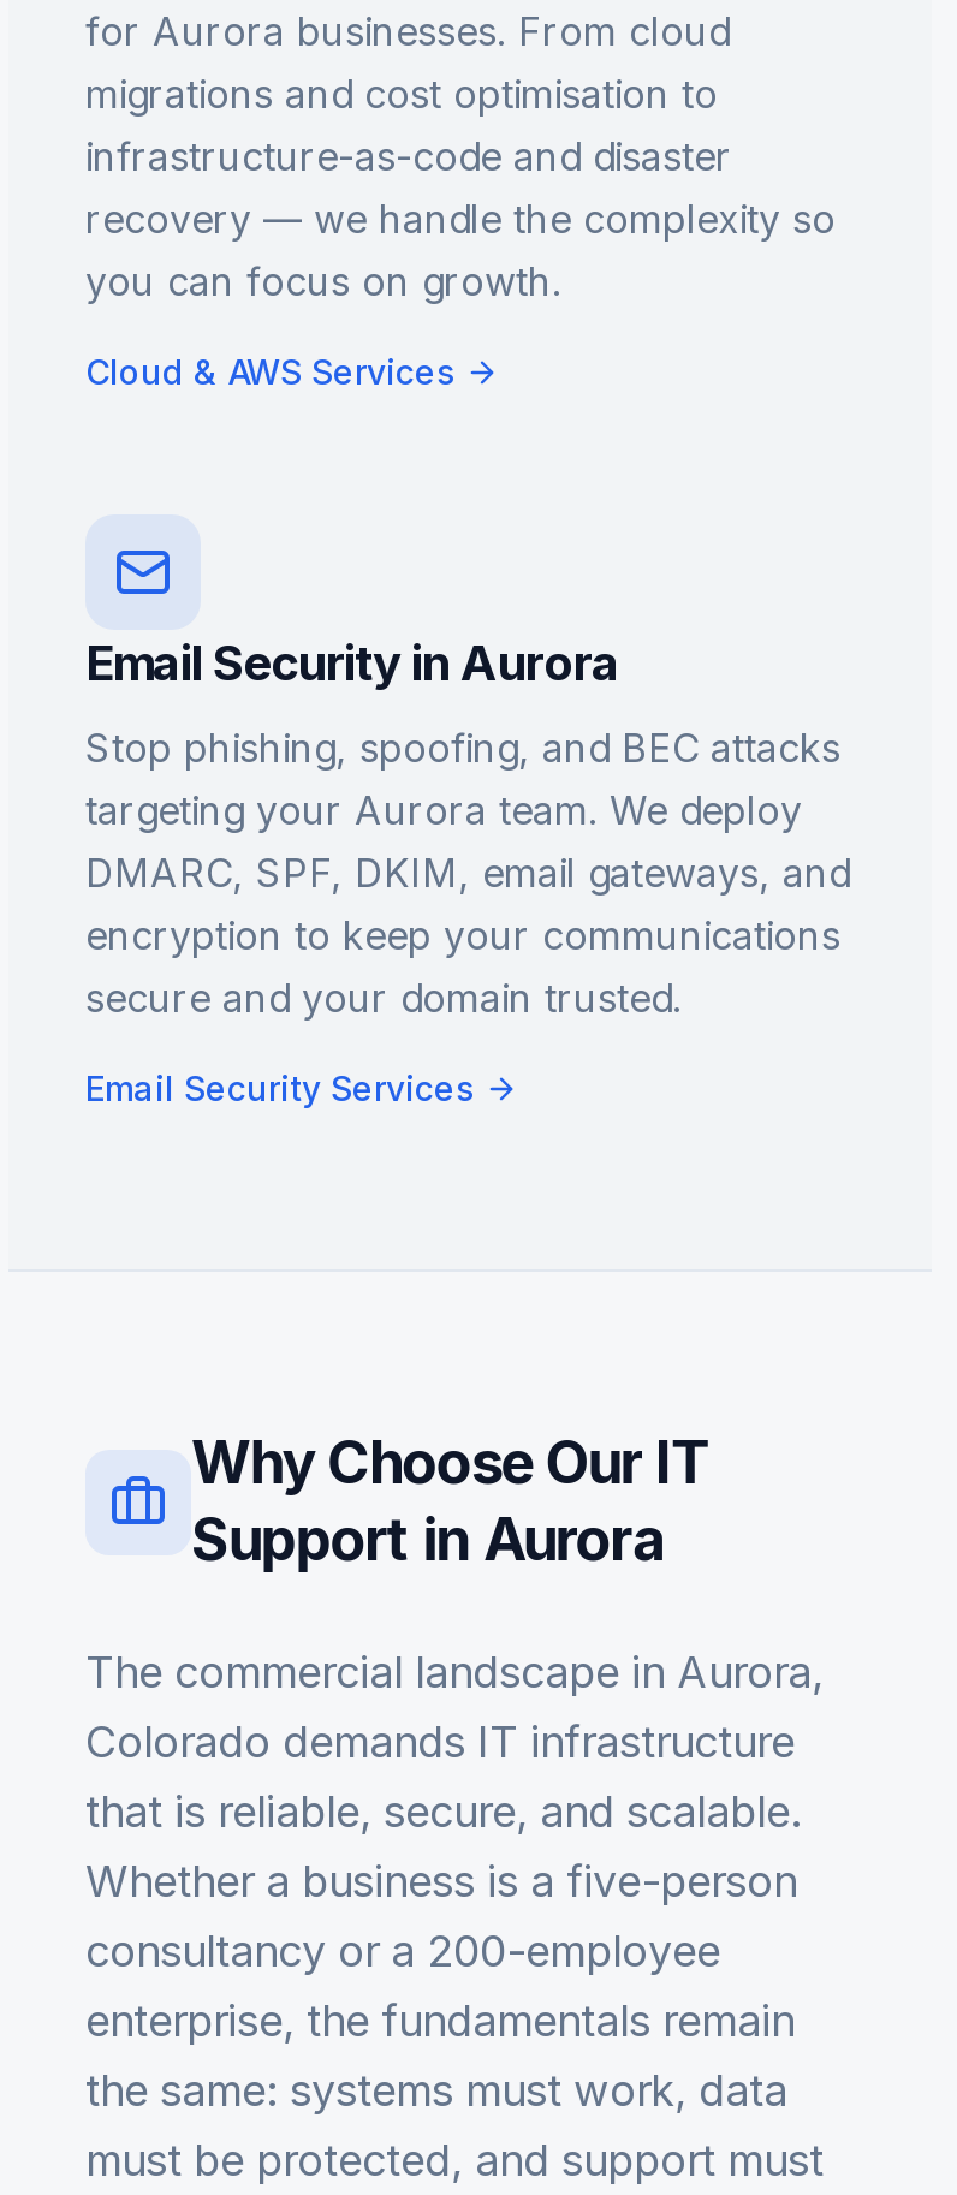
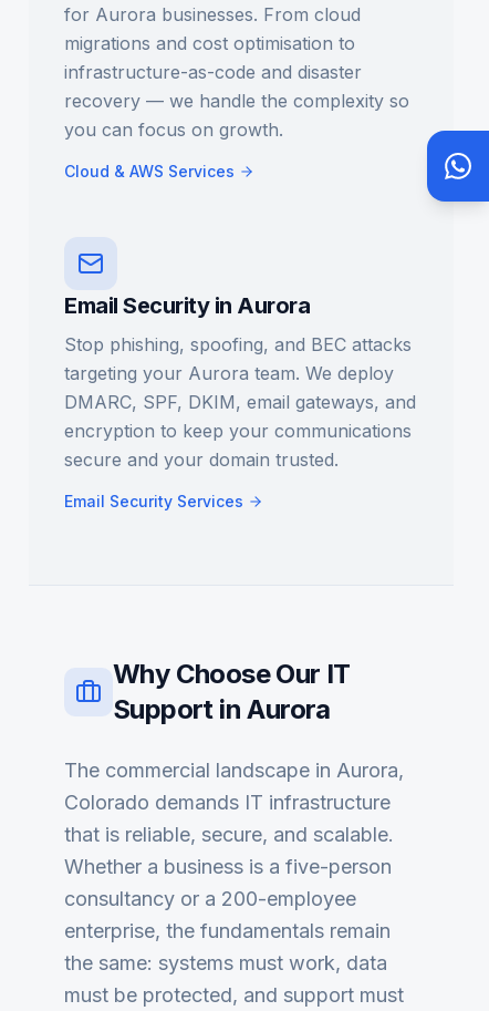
none -> [426,130,486,205] [image]

